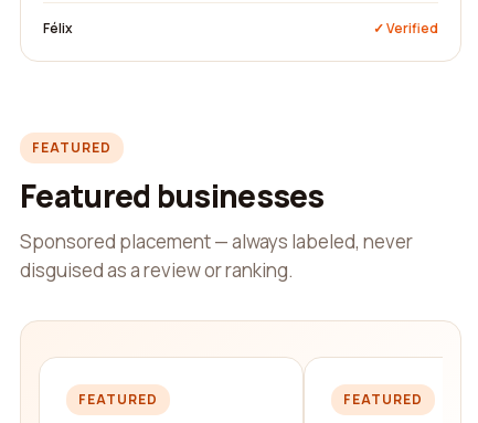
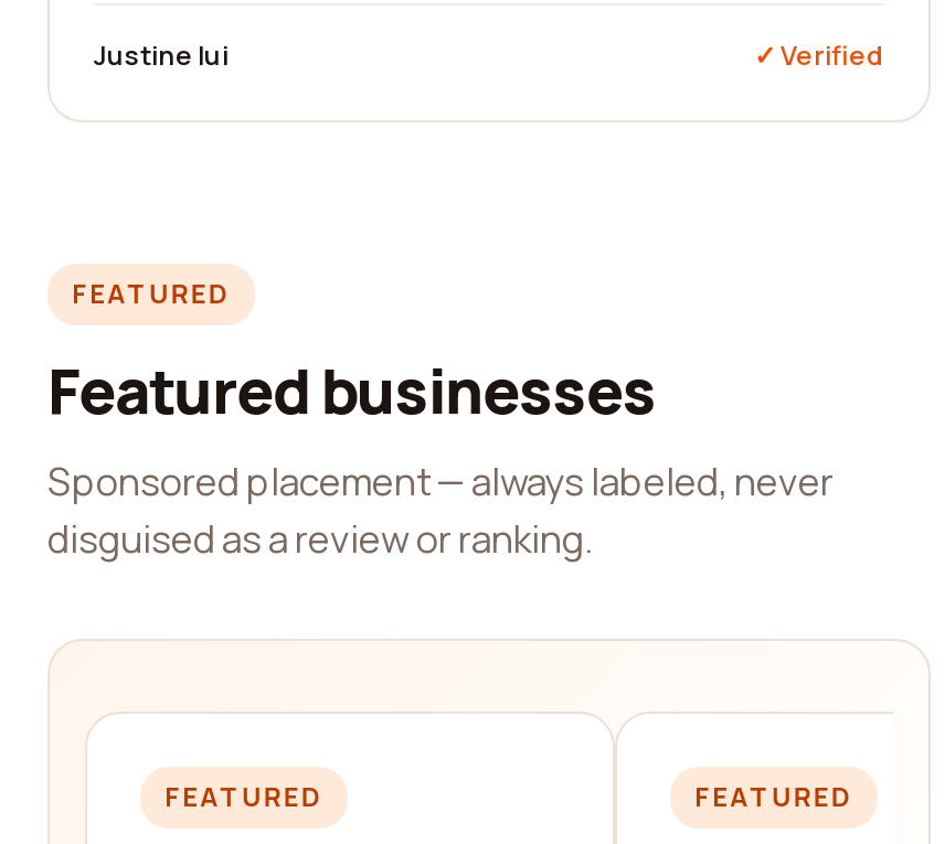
[43,19,73,38] Félix -> [94,36,229,74] Justine lui

